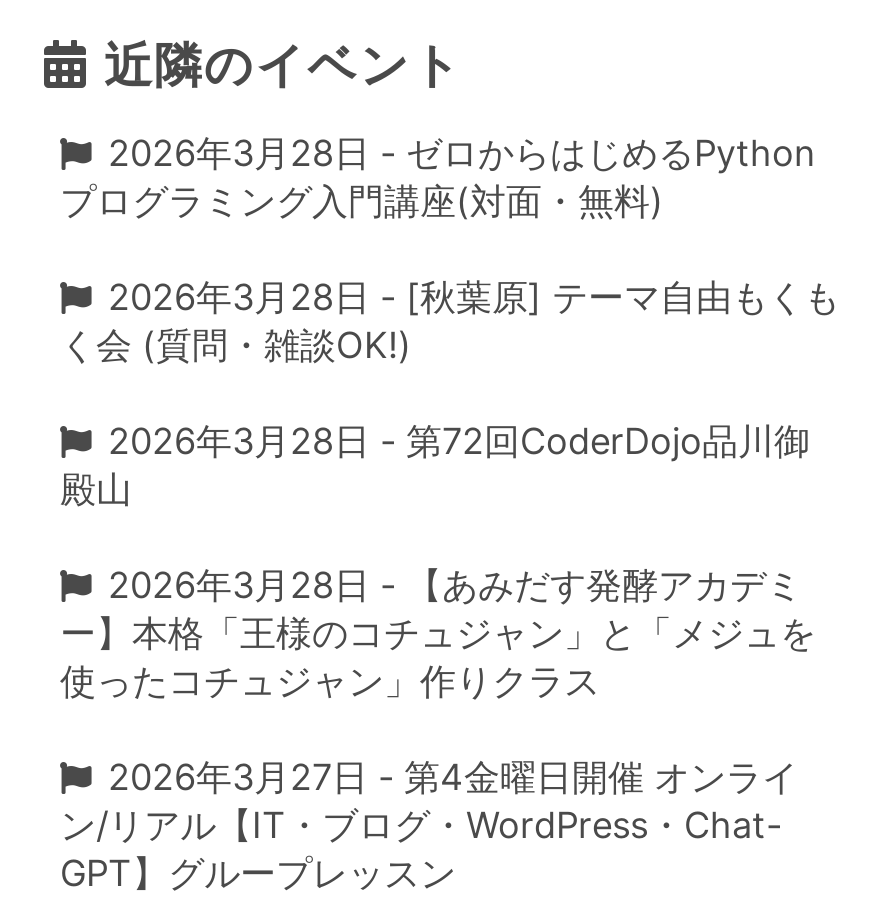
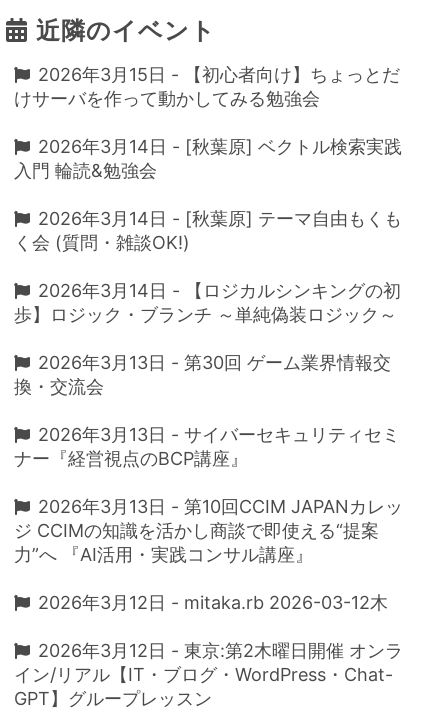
[60,132,840,318] 2026年3月28日 - ゼロからはじめるPython | プログラミング入門講座(対面・無料) | 2026年3月28日 - [秋葉原] テーマ自由もくも -> [14,64,402,229] 2026年3月15日 - 【初心者向け】ちょっとだ | けサーバを作って動かしてみる勉強会 | 2026年3月14日 - [秋葉原] ベクトル検索実践 | 入門 輪読&勉強会 | 2026年3月14日 - [秋葉原] テーマ自由もくも
[60,420,816,846] 2026年3月28日 - 第72回CoderDojo品川御 | 殿山 | 2026年3月28日 - 【あみだす発酵アカデミ | ー】本格「王様のコチュジャン」と「メジュを | 使ったコチュジャン」作りクラス | 2026年3月27日 - 第4金曜日開催 オンライ | ン/リアル【IT・ブログ・WordPress・Chat- -> [14,280,403,685] 2026年3月14日 - 【ロジカルシンキングの初 | 歩】ロジック・ブランチ ～単純偽装ロジック～ | 2026年3月13日 - 第30回 ゲーム業界情報交 | 換・交流会 | 2026年3月13日 - サイバーセキュリティセミ | ナー『経営視点のBCP講座』 | 2026年3月13日 - 第10回CCIM JAPANカレッ | ジ CCIMの知識を活かし商談で即使える“提案 | 力”へ 『AI活用・実践コンサル講座』 | 2026年3月12日 - mitaka.rb 2026-03-12木 | 2026年3月12日 - 東京:第2木曜日開催 オンラ | イン/リアル【IT・ブログ・WordPress・Chat-

